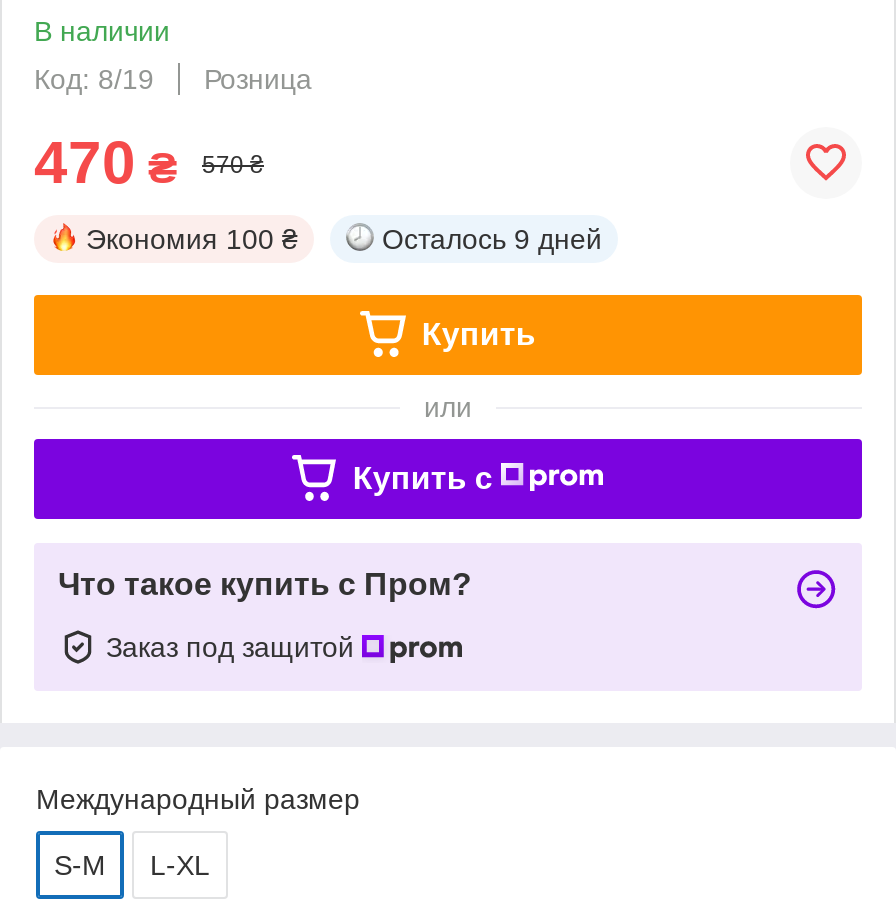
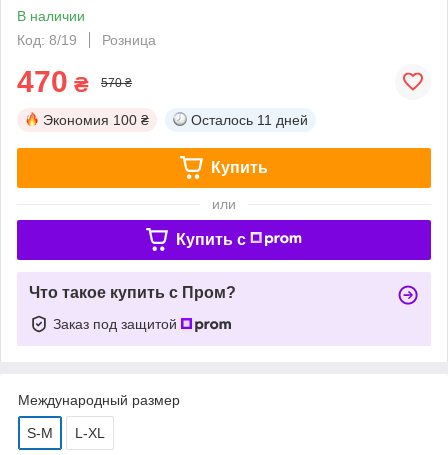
[382,223,602,255] Осталось 9 дней -> [191,112,308,128] Осталось 11 дней

